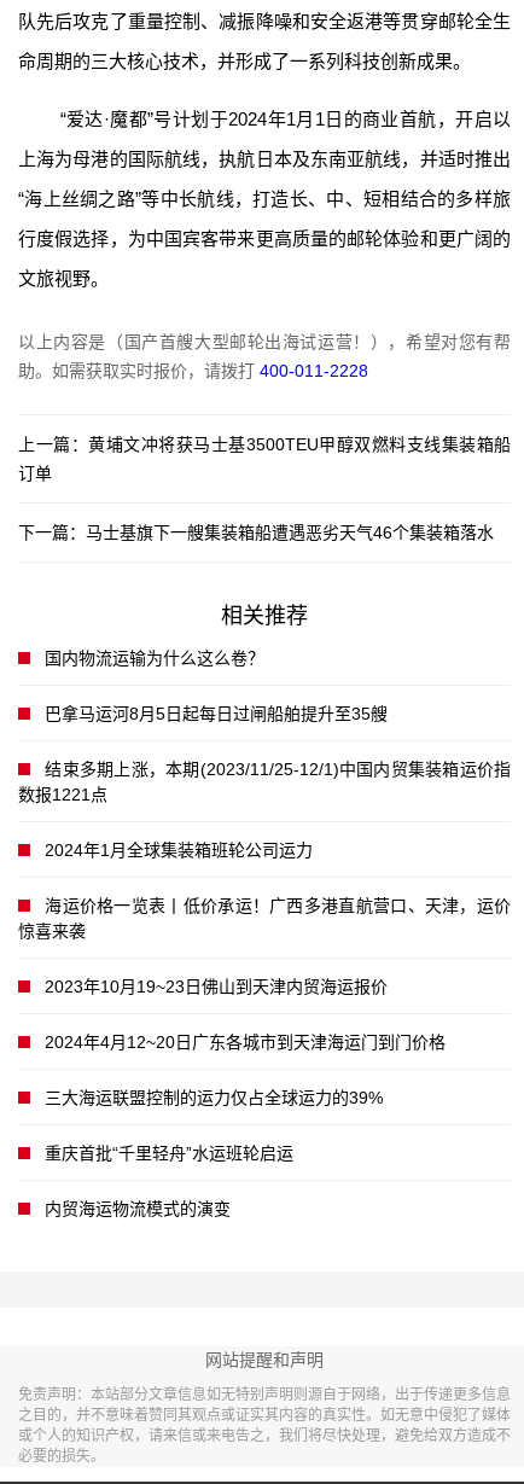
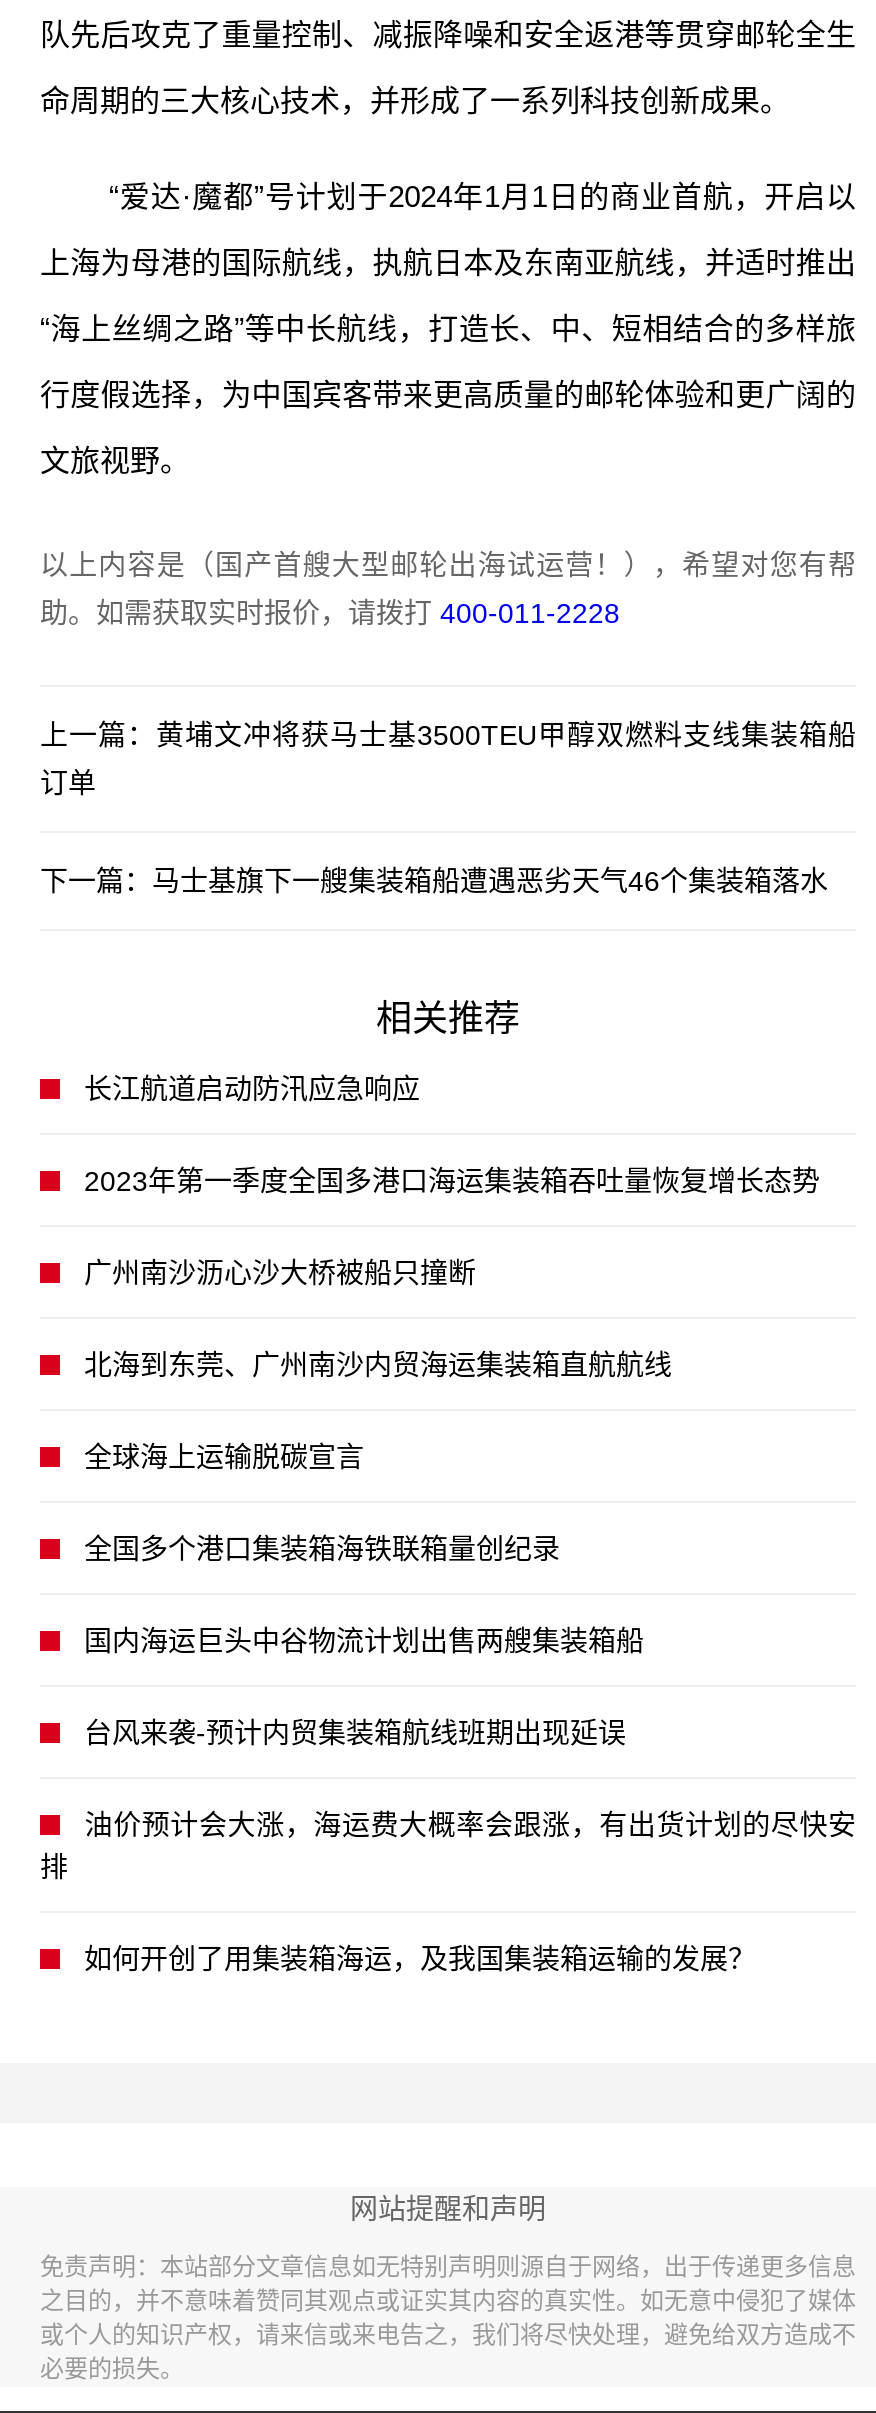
[40,649,264,668] 国内物流运输为什么这么卷？ -> [76,1074,420,1106] 长江航道启动防汛应急响应
[40,704,388,724] 巴拿马运河8月5日起每日过闸船舶提升至35艘 -> [76,1166,820,1198] 2023年第一季度全国多港口海运集装箱吞吐量恢复增长态势
[18,760,511,805] 结束多期上涨，本期(2023/11/25-12/1)中国内贸集装箱运价指 | 数报1221点 -> [76,1258,476,1290] 广州南沙沥心沙大桥被船只撞断
[40,841,313,860] 2024年1月全球集装箱班轮公司运力 -> [76,1350,672,1382] 北海到东莞、广州南沙内贸海运集装箱直航航线
[18,896,511,941] 海运价格一览表丨低价承运！广西多港直航营口、天津，运价 | 惊喜来袭 -> [76,1442,364,1474] 全球海上运输脱碳宣言
[40,977,388,997] 2023年10月19~23日佛山到天津内贸海运报价 -> [76,1534,560,1566] 全国多个港口集装箱海铁联箱量创纪录
[40,1033,446,1052] 2024年4月12~20日广东各城市到天津海运门到门价格 -> [76,1626,644,1658] 国内海运巨头中谷物流计划出售两艘集装箱船
[40,1088,383,1108] 三大海运联盟控制的运力仅占全球运力的39% -> [76,1718,626,1750] 台风来袭-预计内贸集装箱航线班期出现延误
[40,1144,293,1163] 重庆首批“千里轻舟”水运班轮启运 -> [40,1810,856,1884] 油价预计会大涨，海运费大概率会跟涨，有出货计划的尽快安 | 排
[40,1200,231,1219] 内贸海运物流模式的演变 -> [76,1944,756,1976] 如何开创了用集装箱海运，及我国集装箱运输的发展？

